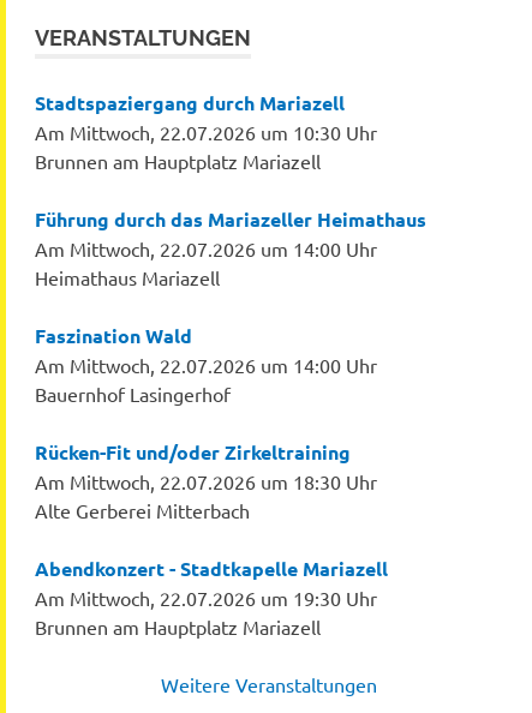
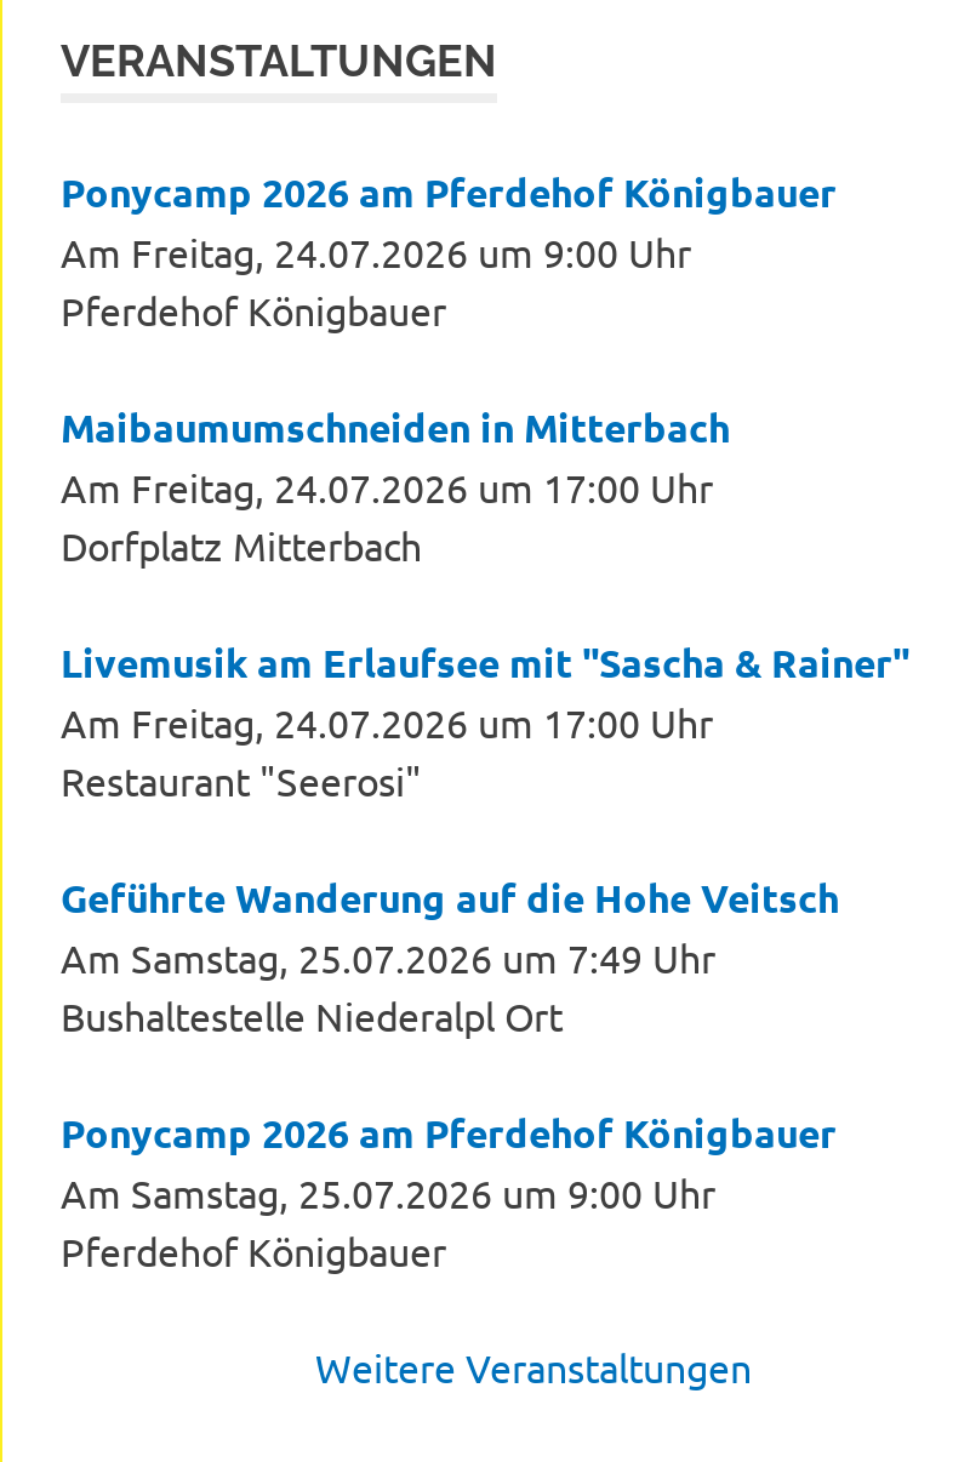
[35,90,377,172] Stadtspaziergang durch Mariazell | Am Mittwoch, 22.07.2026 um 10:30 Uhr | Brunnen am Hauptplatz Mariazell -> [61,165,837,332] Ponycamp 2026 am Pferdehof Königbauer | Am Freitag, 24.07.2026 um 9:00 Uhr | Pferdehof Königbauer
[35,206,426,289] Führung durch das Mariazeller Heimathaus | Am Mittwoch, 22.07.2026 um 14:00 Uhr | Heimathaus Mariazell -> [61,400,730,568] Maibaumumschneiden in Mitterbach | Am Freitag, 24.07.2026 um 17:00 Uhr | Dorfplatz Mitterbach
[35,322,377,405] Faszination Wald | Am Mittwoch, 22.07.2026 um 14:00 Uhr | Bauernhof Lasingerhof -> [61,635,909,803] Livemusik am Erlaufsee mit "Sascha & Rainer" | Am Freitag, 24.07.2026 um 17:00 Uhr | Restaurant "Seerosi"
[35,439,377,522] Rücken-Fit und/oder Zirkeltraining | Am Mittwoch, 22.07.2026 um 18:30 Uhr | Alte Gerberei Mitterbach -> [61,871,839,1038] Geführte Wanderung auf die Hohe Veitsch | Am Samstag, 25.07.2026 um 7:49 Uhr | Bushaltestelle Niederalpl Ort
[35,555,388,638] Abendkonzert - Stadtkapelle Mariazell | Am Mittwoch, 22.07.2026 um 19:30 Uhr | Brunnen am Hauptplatz Mariazell -> [61,1106,837,1273] Ponycamp 2026 am Pferdehof Königbauer | Am Samstag, 25.07.2026 um 9:00 Uhr | Pferdehof Königbauer

